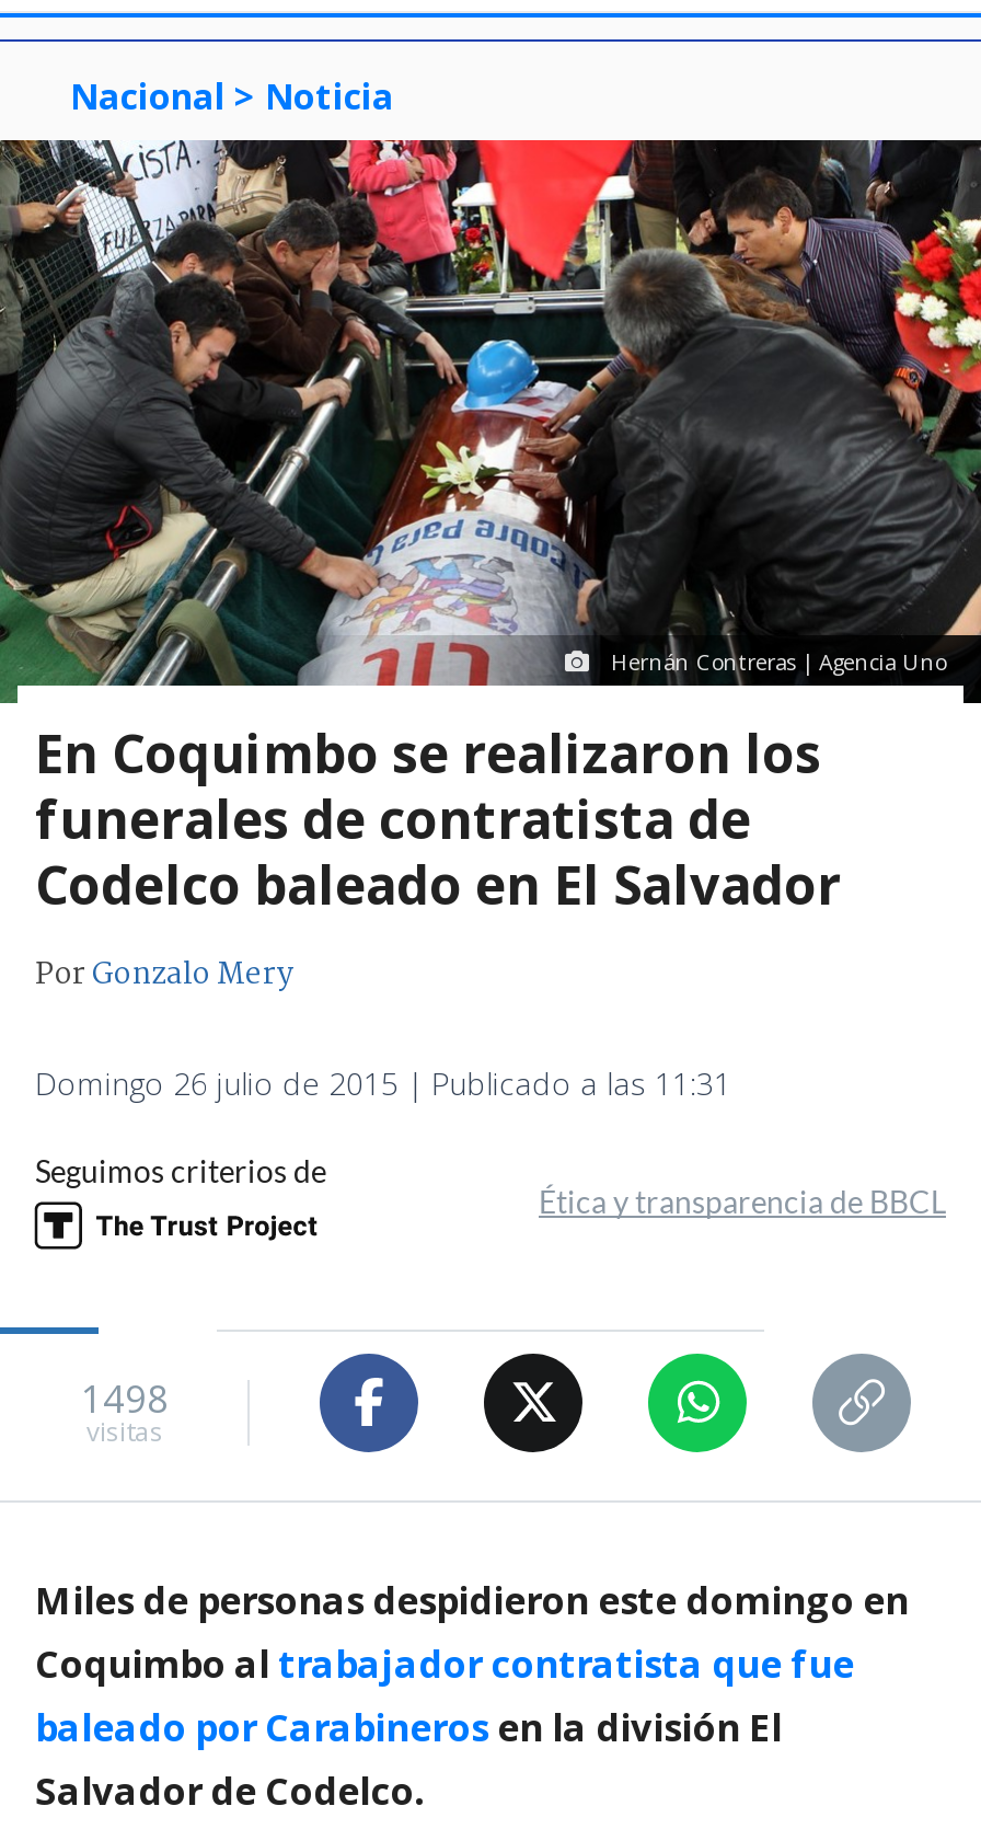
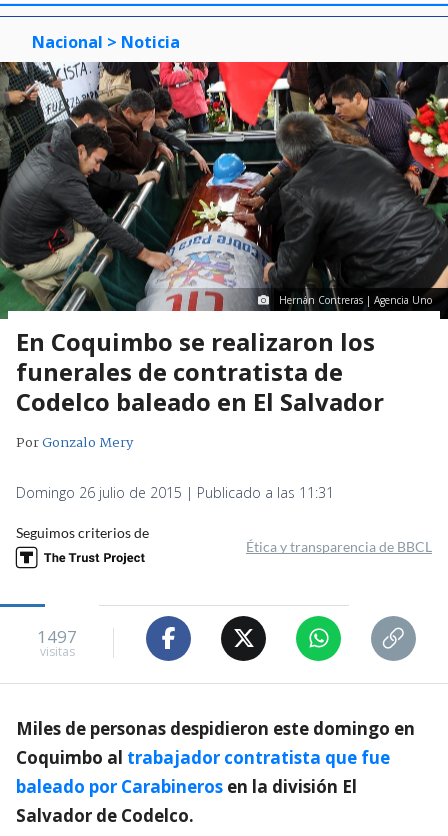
[81,1374,169,1424] 1498 -> [37,625,77,648] 1497

